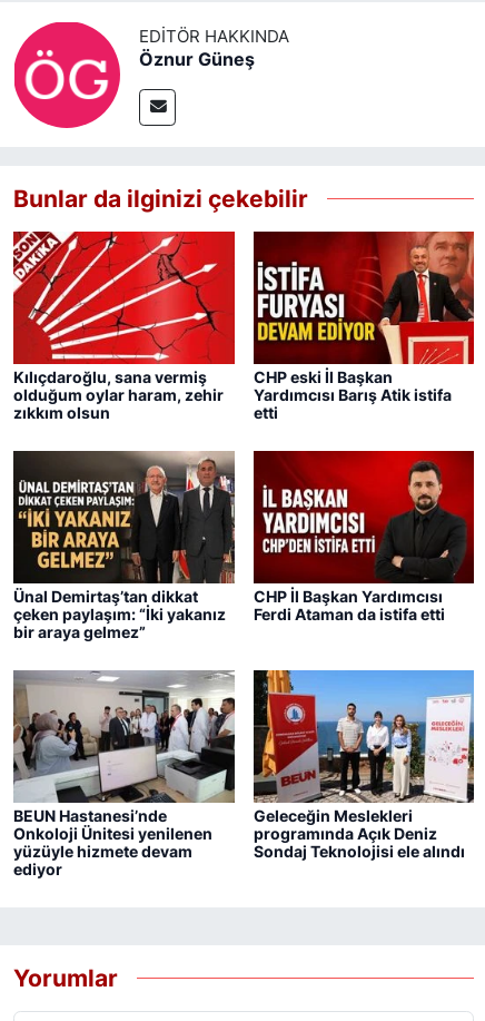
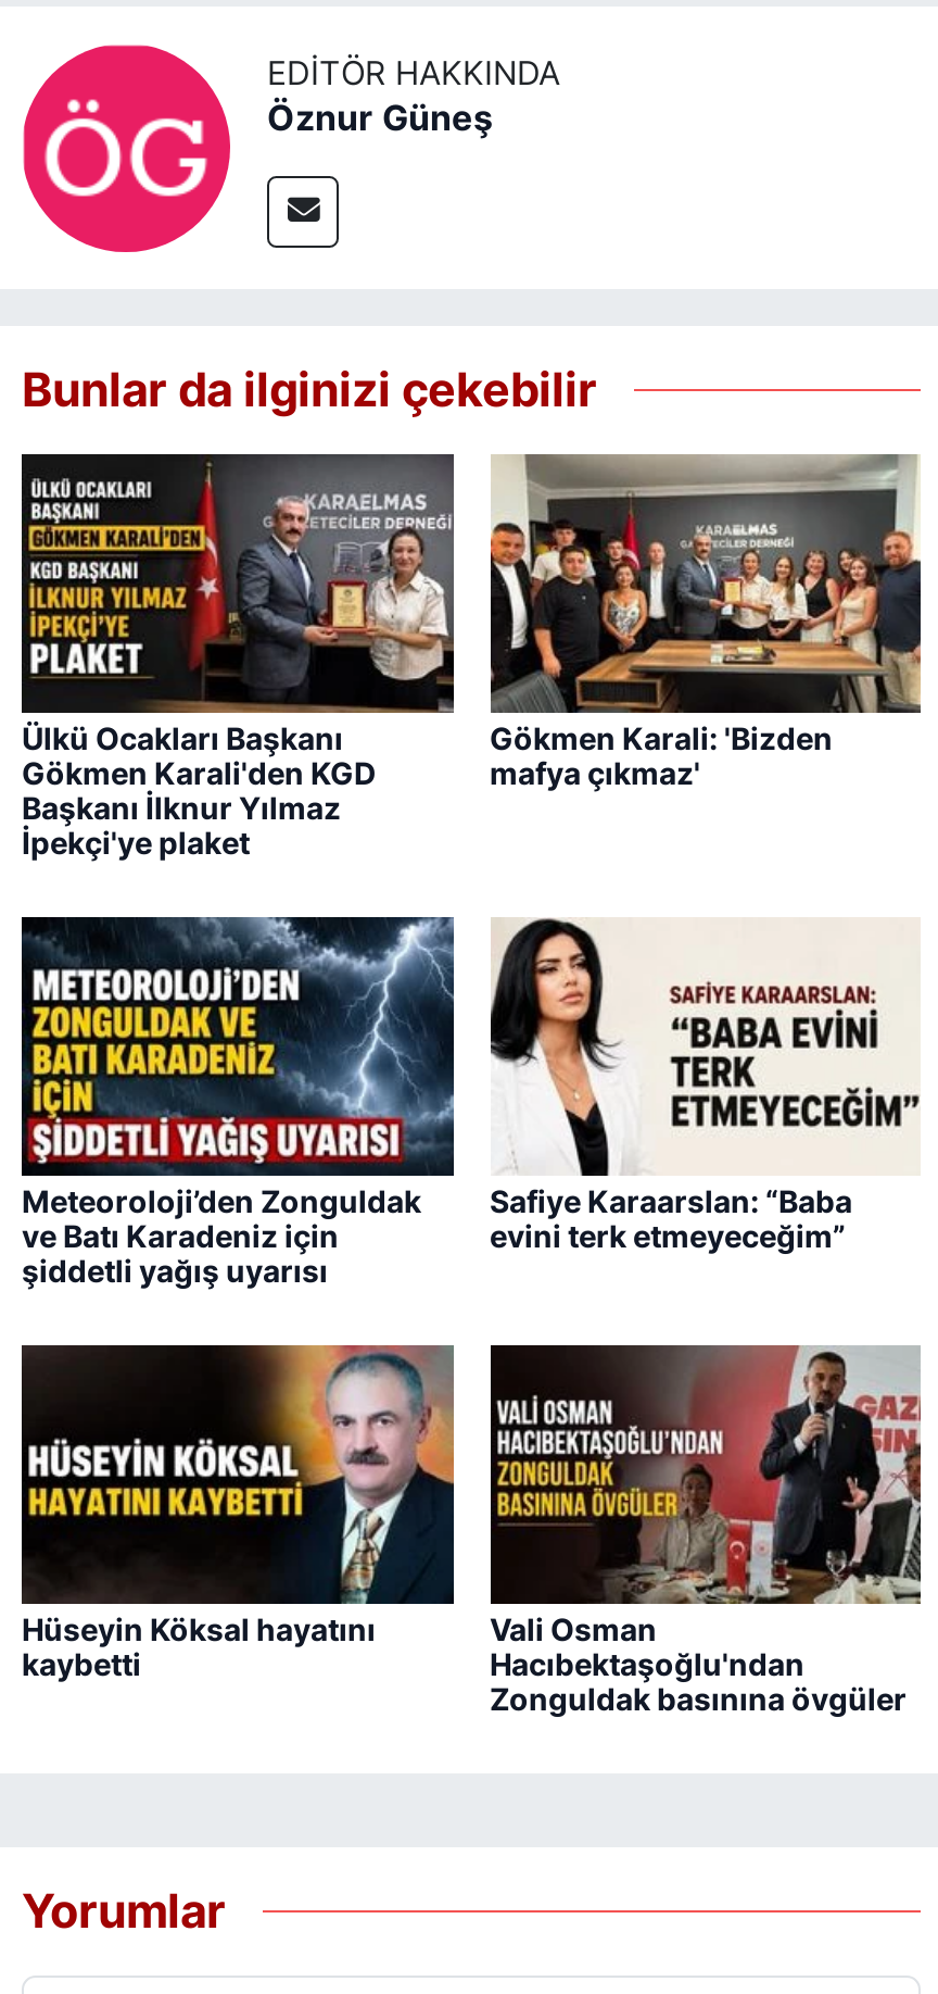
[12,230,236,422] [image] | Kılıçdaroğlu, sana vermiş | olduğum oylar haram, zehir | zıkkım olsun -> [20,452,456,861] [image] | Ülkü Ocakları Başkanı | Gökmen Karali'den KGD | Başkanı İlknur Yılmaz | İpekçi'ye plaket
[253,230,475,422] [image] | CHP eski İl Başkan | Yardımcısı Barış Atik istifa | etti -> [489,452,923,792] [image] | Gökmen Karali: 'Bizden | mafya çıkmaz'
[12,450,236,642] [image] | Ünal Demirtaş’tan dikkat | çeken paylaşım: “İki yakanız | bir araya gelmez” -> [22,882,456,1289] [image] | Meteoroloji’den Zonguldak | ve Batı Karadeniz için | şiddetli yağış uyarısı
[253,450,475,624] [image] | CHP İl Başkan Yardımcısı | Ferdi Ataman da istifa etti -> [489,882,921,1254] [image] | Safiye Karaarslan: “Baba | evini terk etmeyeceğim”
[12,669,236,879] [image] | BEUN Hastanesi’nde | Onkoloji Ünitesi yenilenen | yüzüyle hizmete devam | ediyor -> [20,1310,456,1682] [image] | Hüseyin Köksal hayatını | kaybetti
[253,669,475,861] [image] | Geleceğin Meslekleri | programında Açık Deniz | Sondaj Teknolojisi ele alındı -> [490,1310,923,1717] [image] | Vali Osman | Hacıbektaşoğlu'ndan | Zonguldak basınına övgüler

